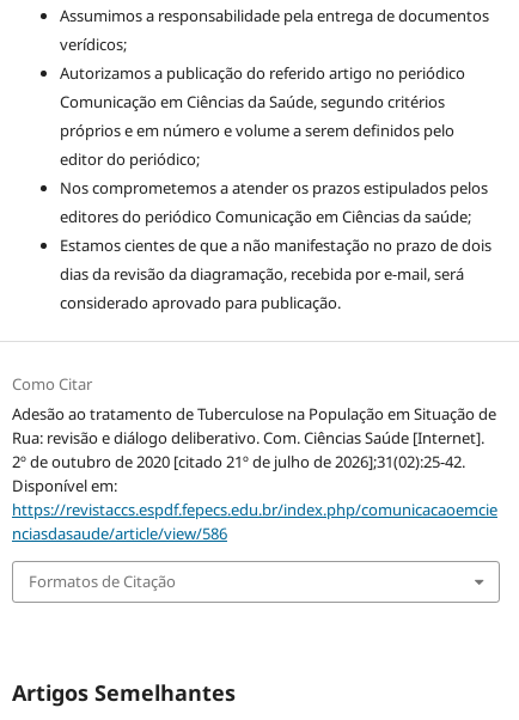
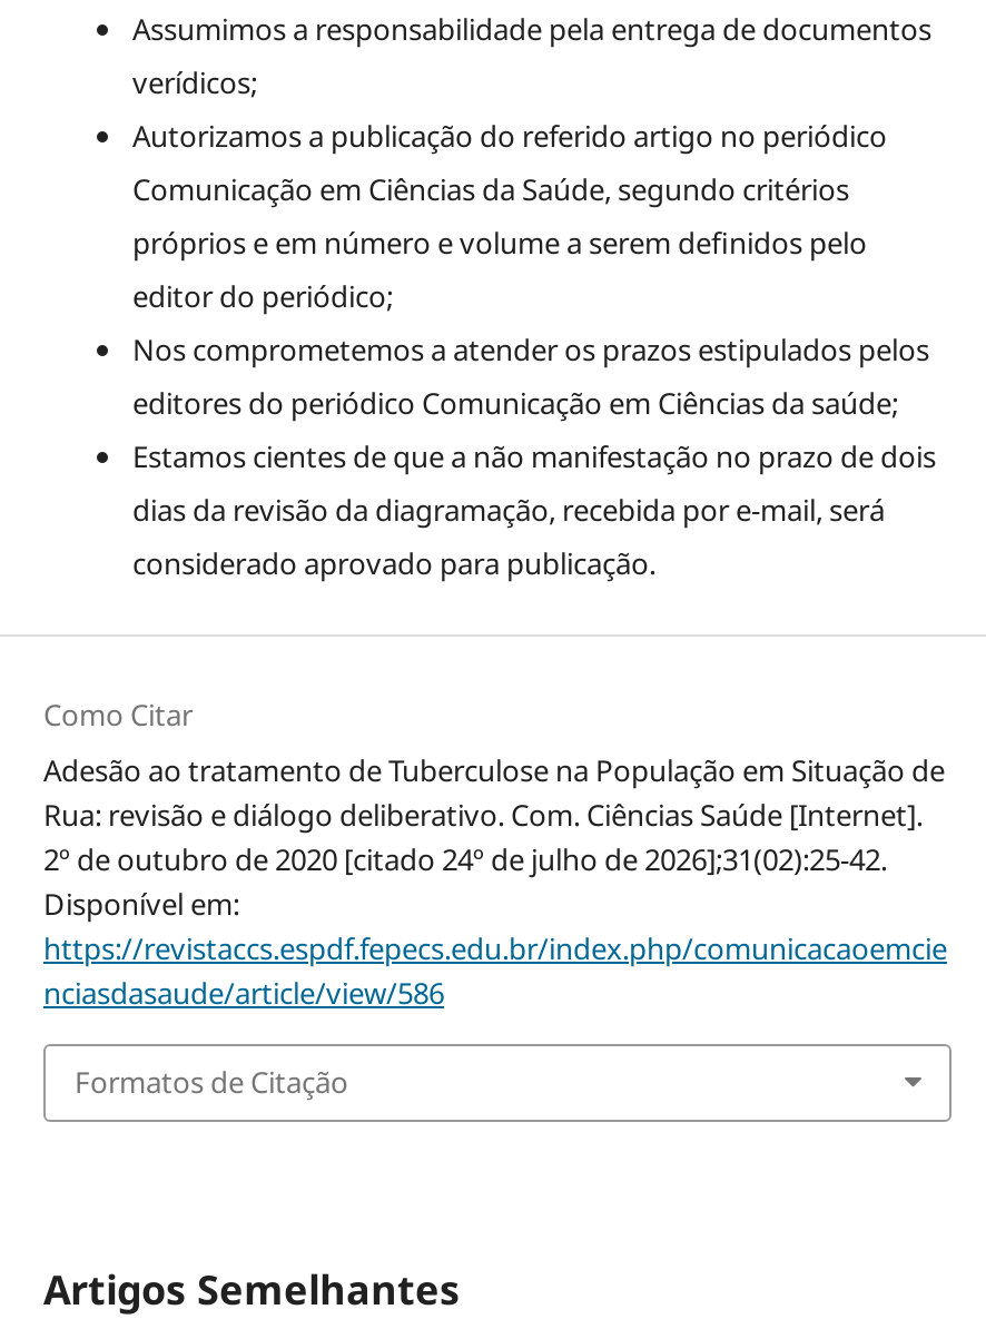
[12,451,465,473] 2º de outubro de 2020 [citado 21º de julho de 2026];31(02):25-42. -> [43,840,887,880] 2º de outubro de 2020 [citado 24º de julho de 2026];31(02):25-42.

